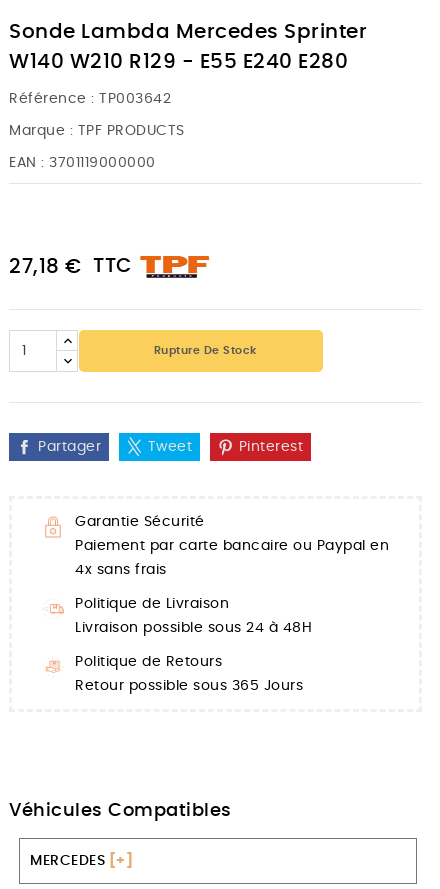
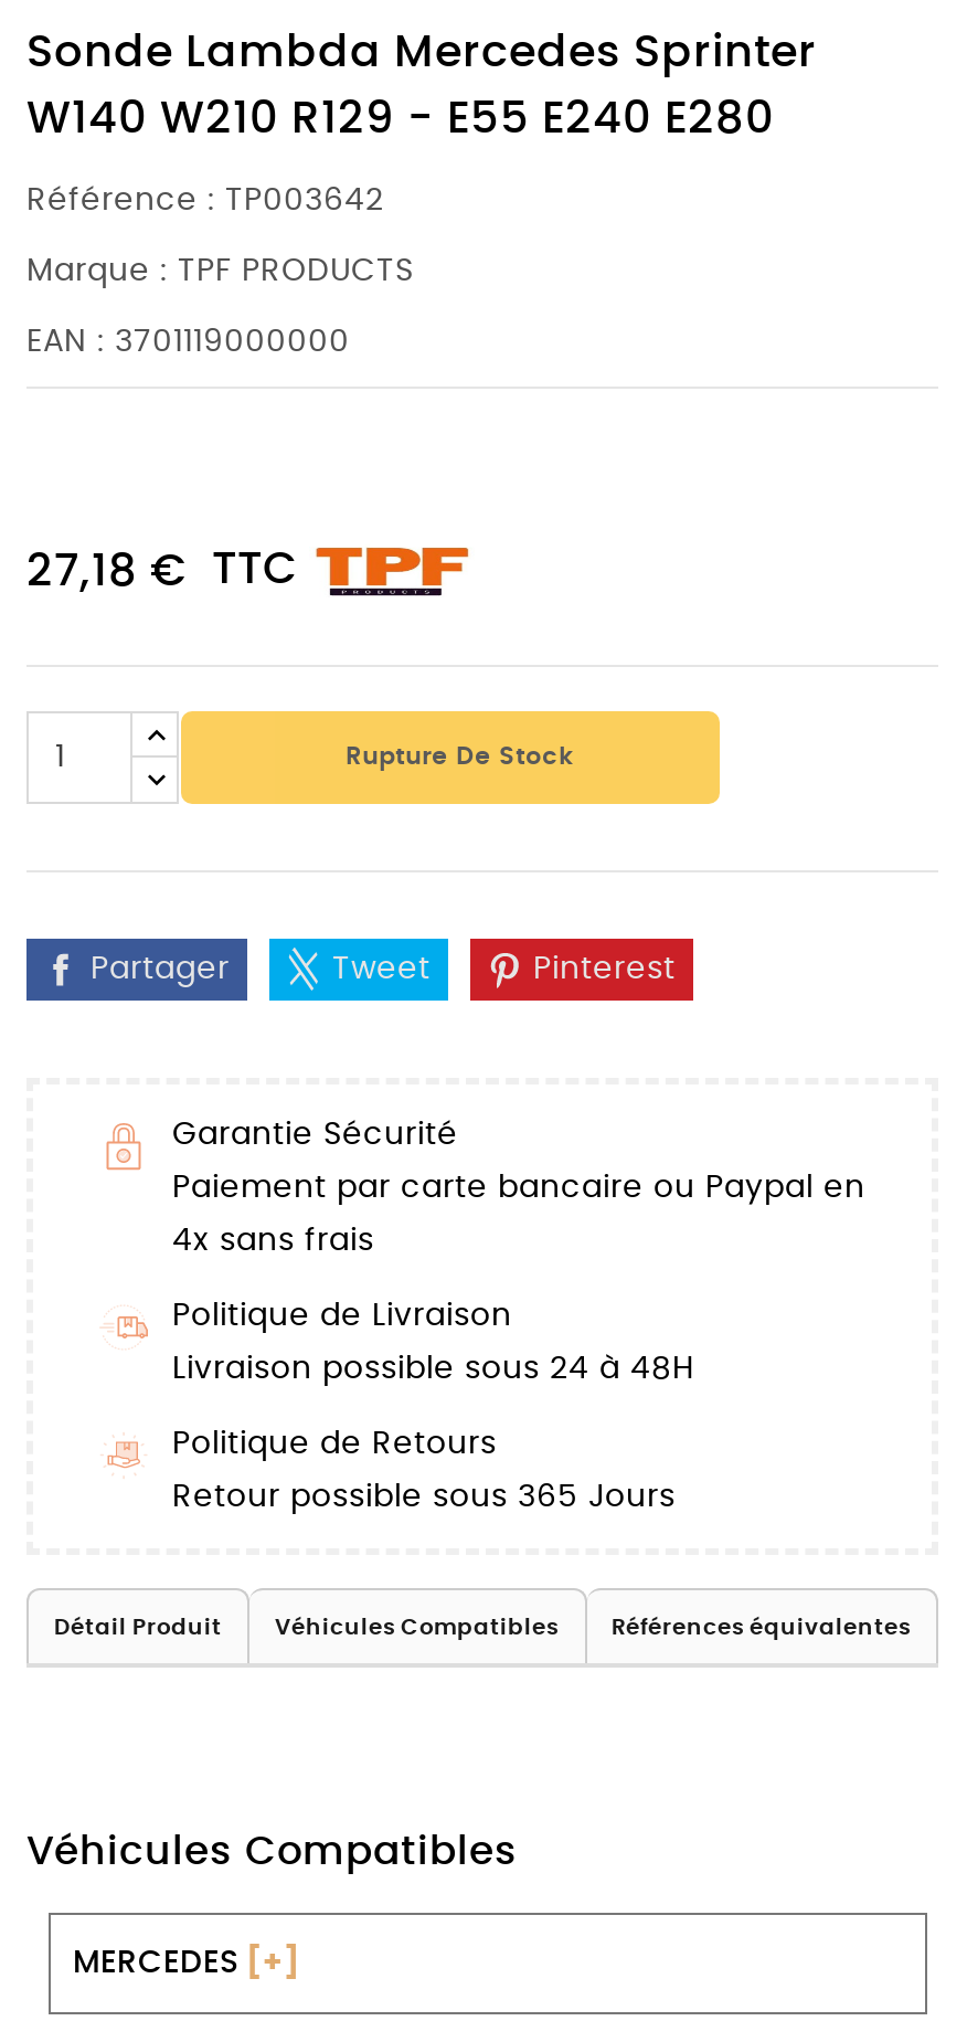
none -> [54,1616,911,1638] Détail Produit | Véhicules Compatibles | Références équivalentes

